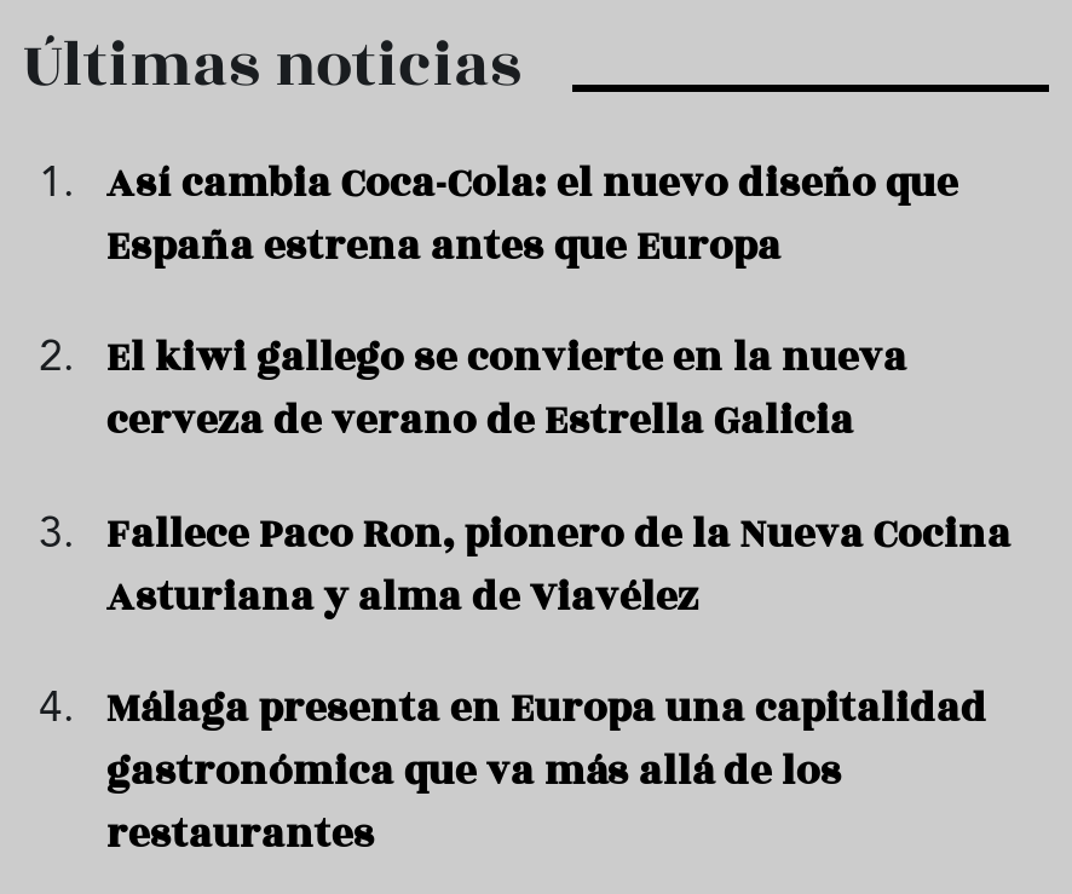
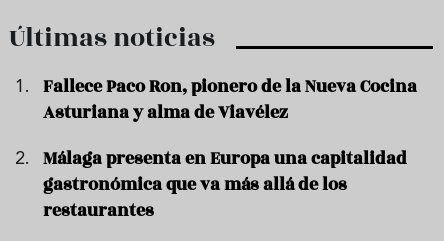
[106,153,958,451] Así cambia Coca-Cola: el nuevo diseño que | España estrena antes que Europa | El kiwi gallego se convierte en la nueva | cerveza de verano de Estrella Galicia -> none

